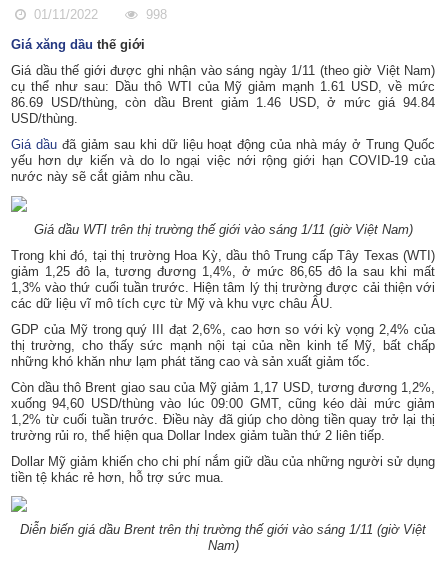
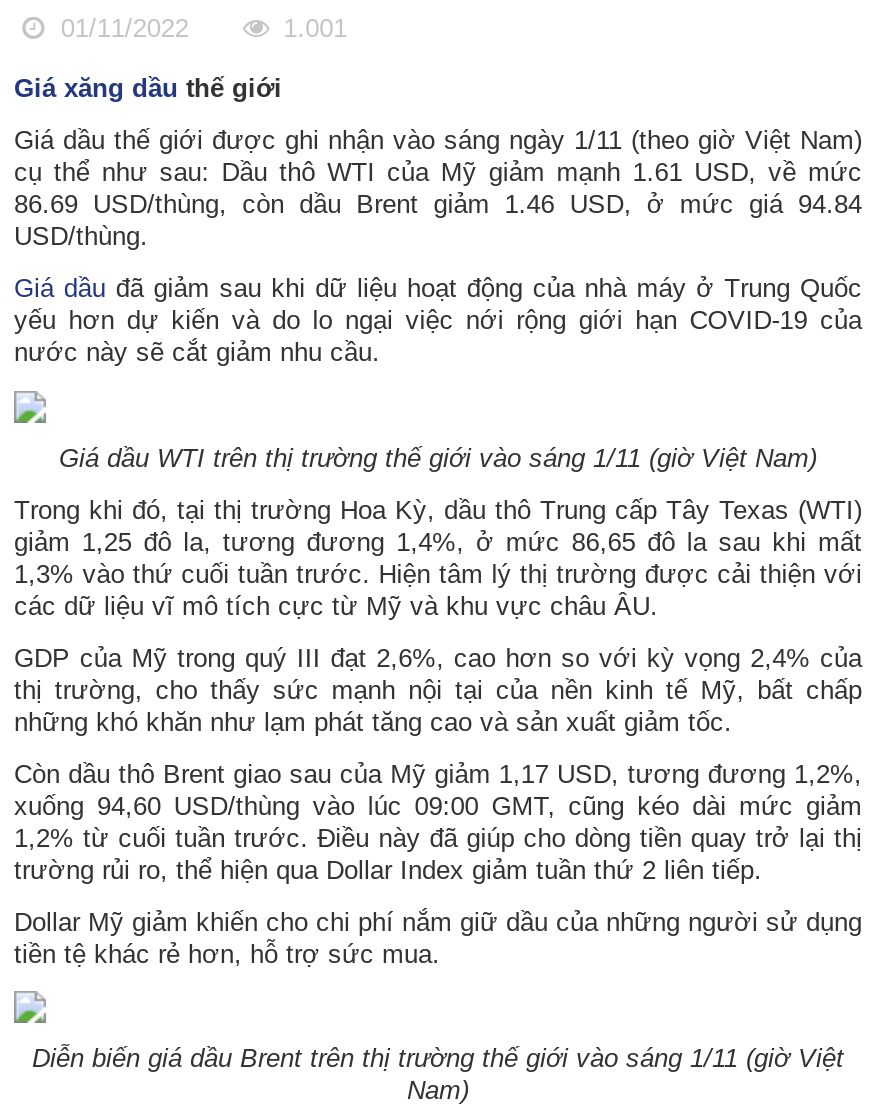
[142,7,167,22] 998 -> [275,13,347,43] 1.001

